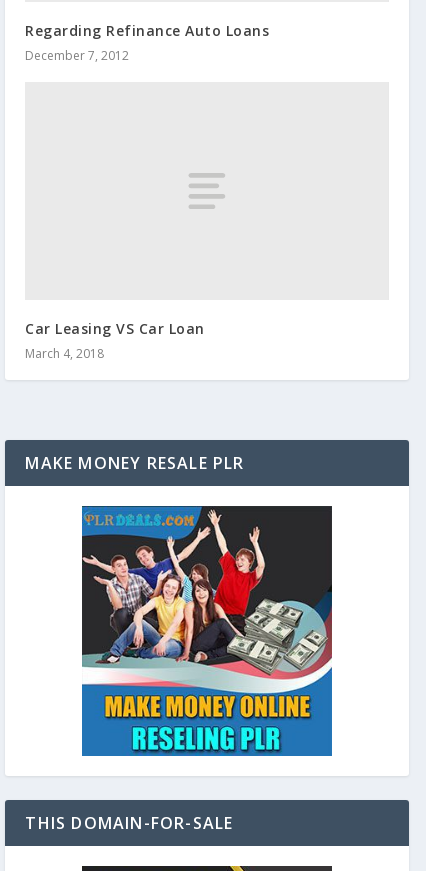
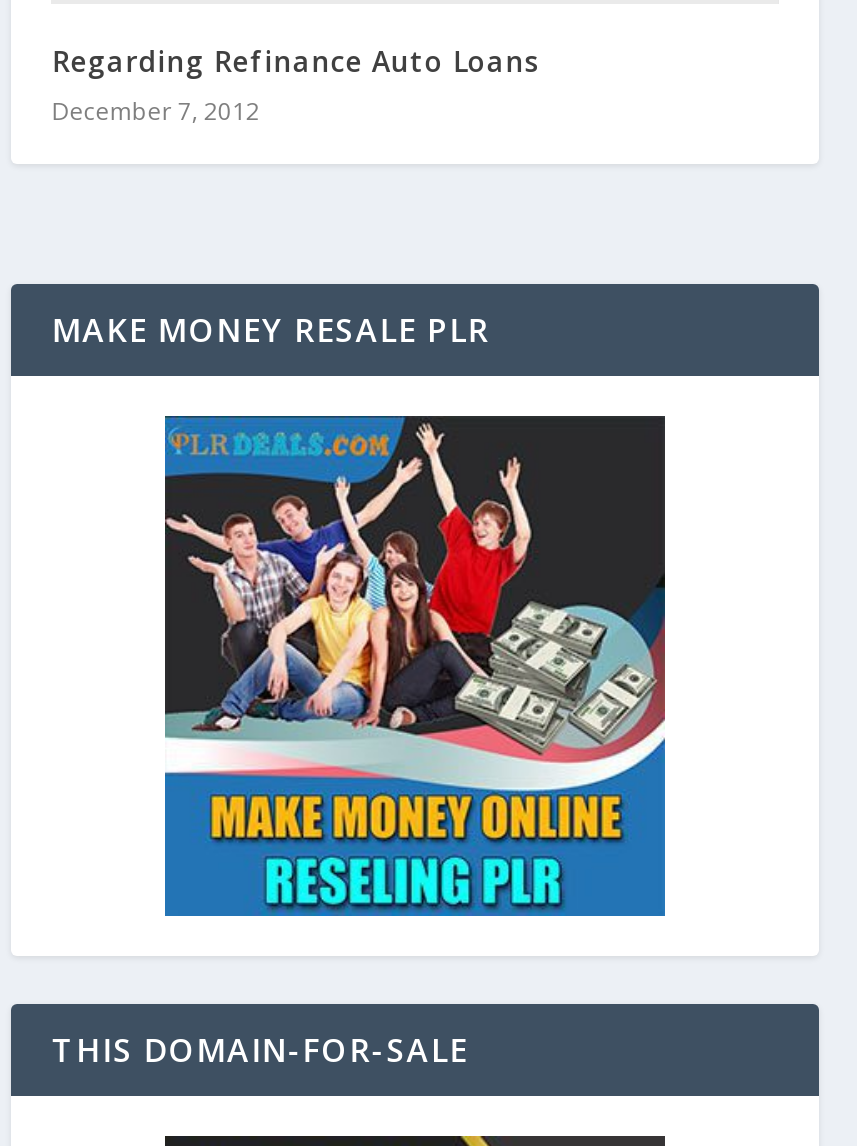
[25,319,205,362] Car Leasing VS Car Loan | March 4, 2018 -> none

